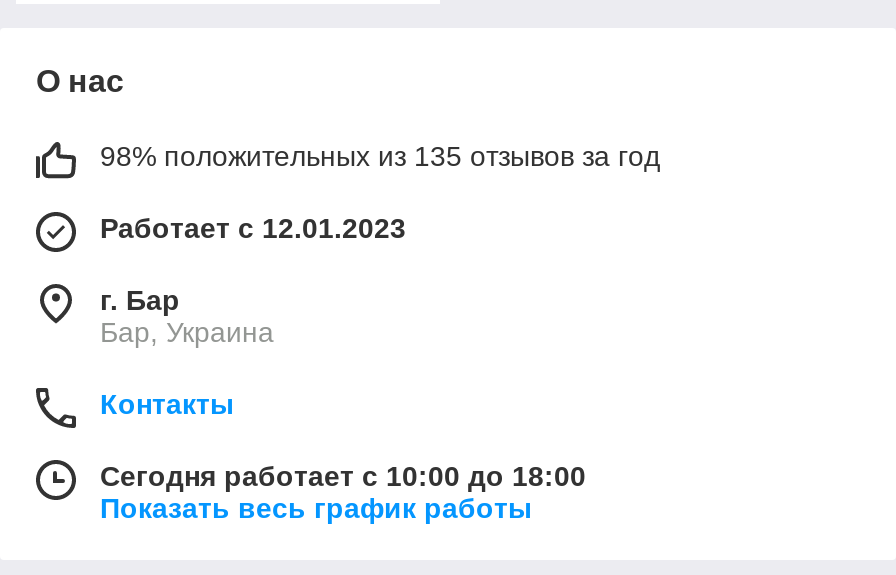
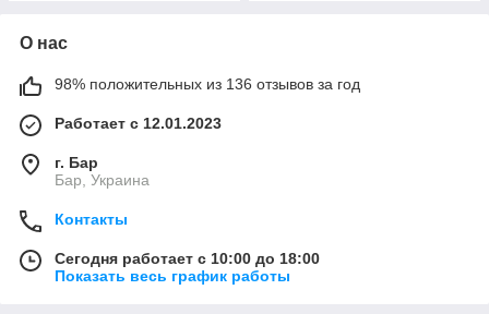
[100,140,660,172] 98% положительных из 135 отзывов за год -> [55,75,360,92] 98% положительных из 136 отзывов за год

